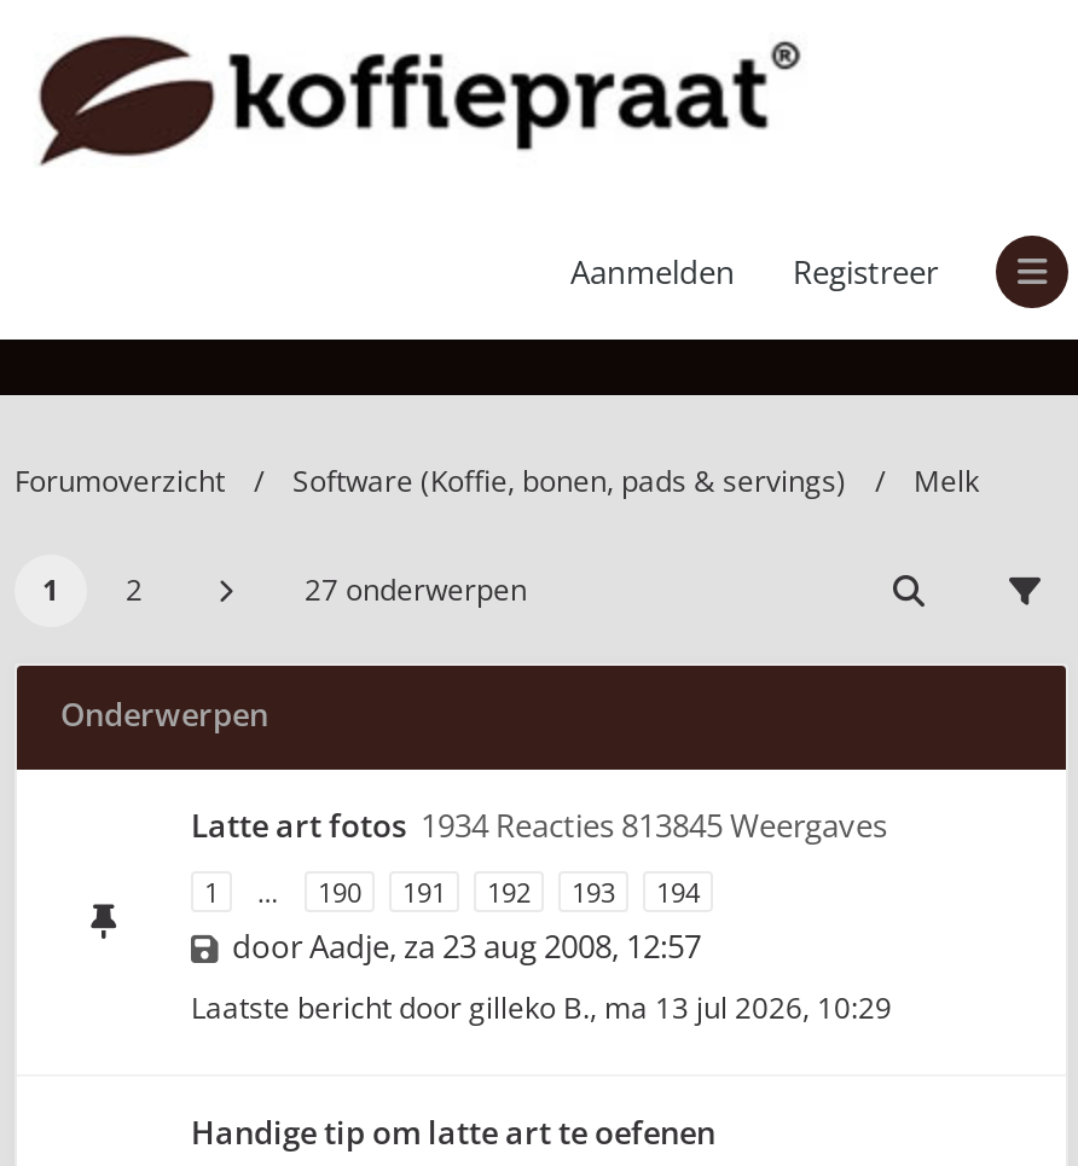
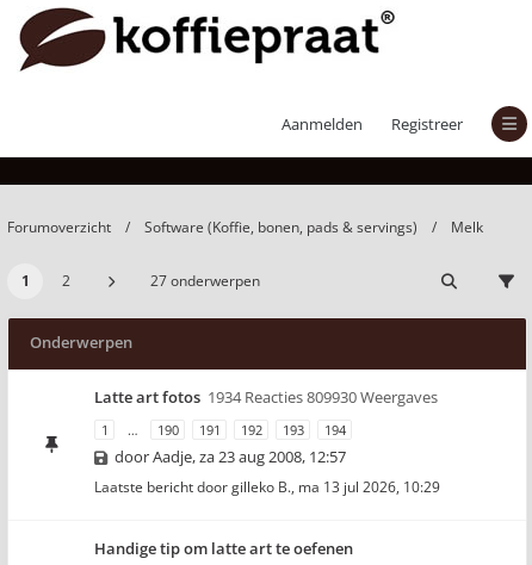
[191,804,887,847] Latte art fotos 1934 Reacties 813845 Weergaves -> [94,386,438,408] Latte art fotos 1934 Reacties 809930 Weergaves

